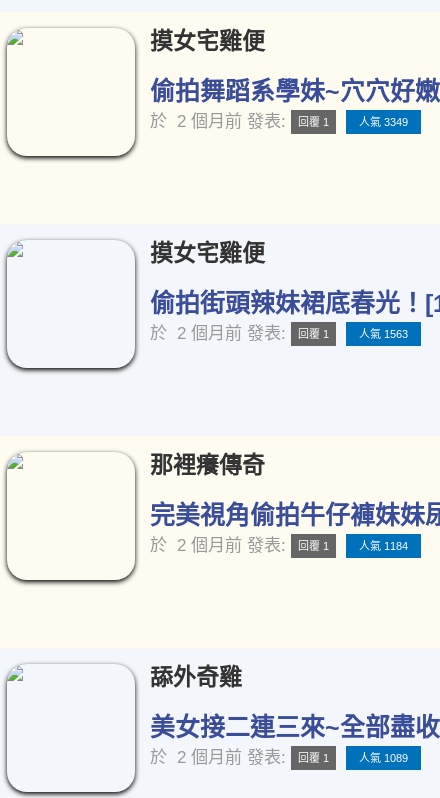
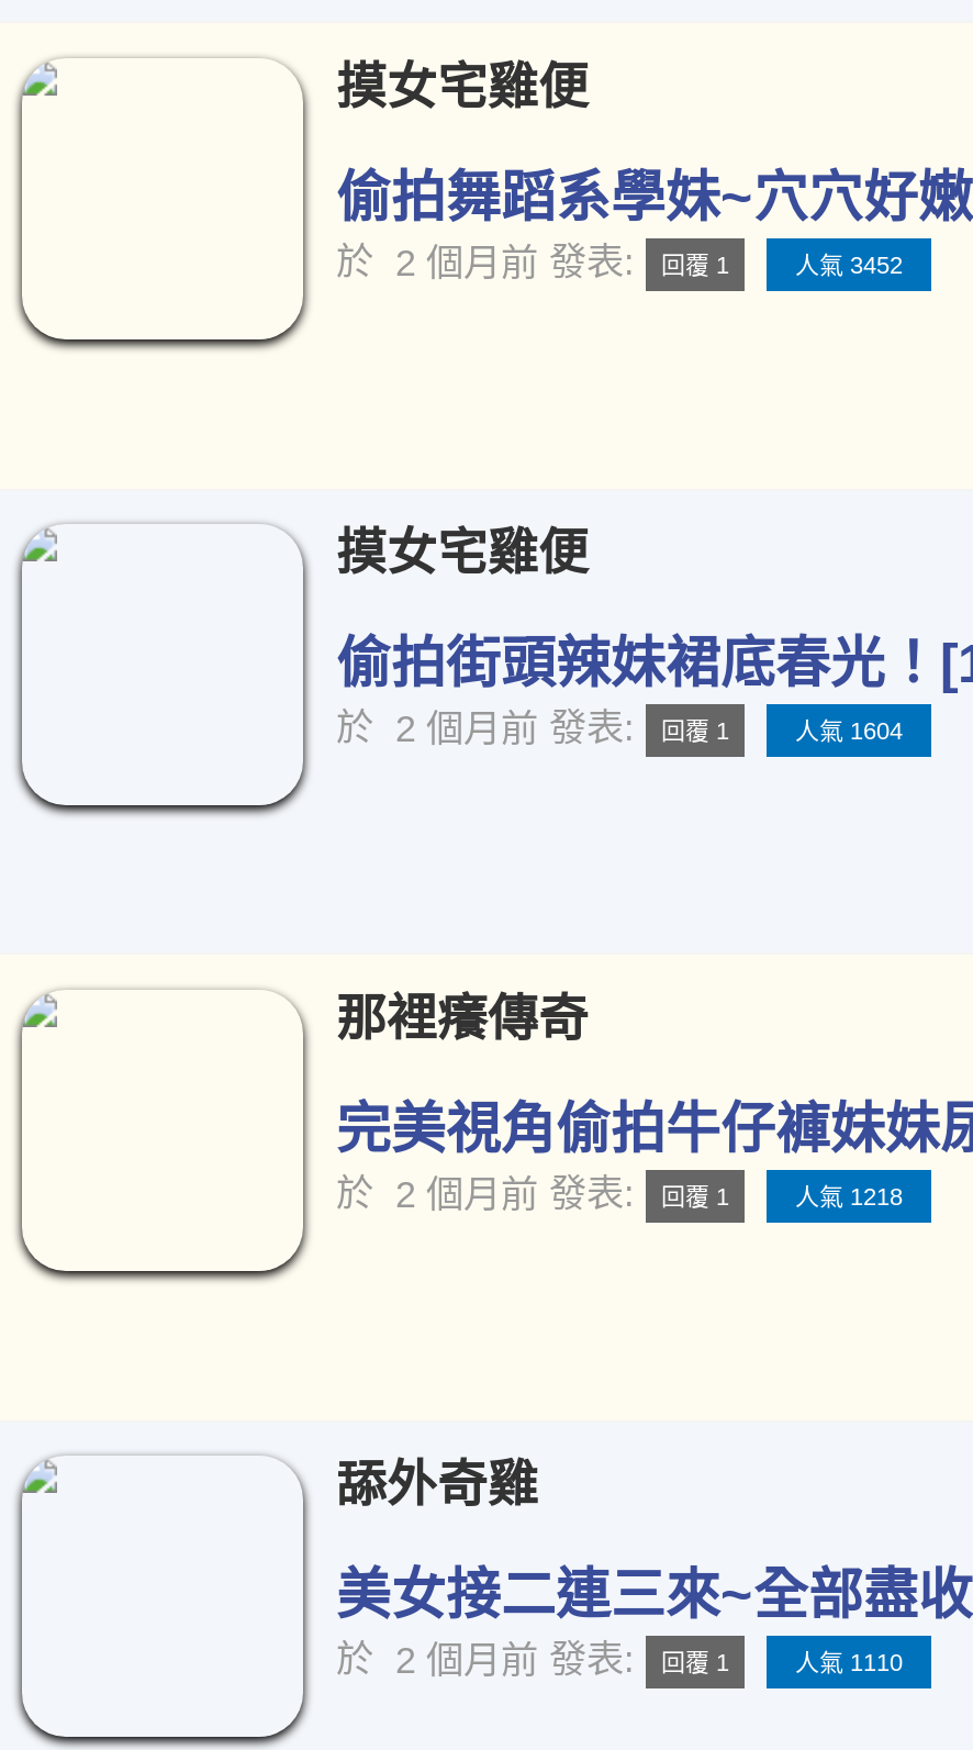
[359,116,408,128] 人氣 3349 -> [795,252,903,278] 人氣 3452
[359,328,408,340] 人氣 1563 -> [795,717,903,744] 人氣 1604
[359,540,408,552] 人氣 1184 -> [795,1183,903,1210] 人氣 1218
[359,752,408,764] 人氣 1089 -> [795,1649,903,1675] 人氣 1110

